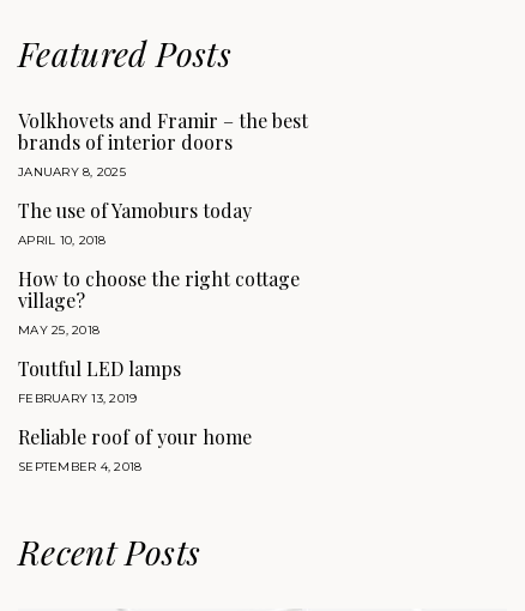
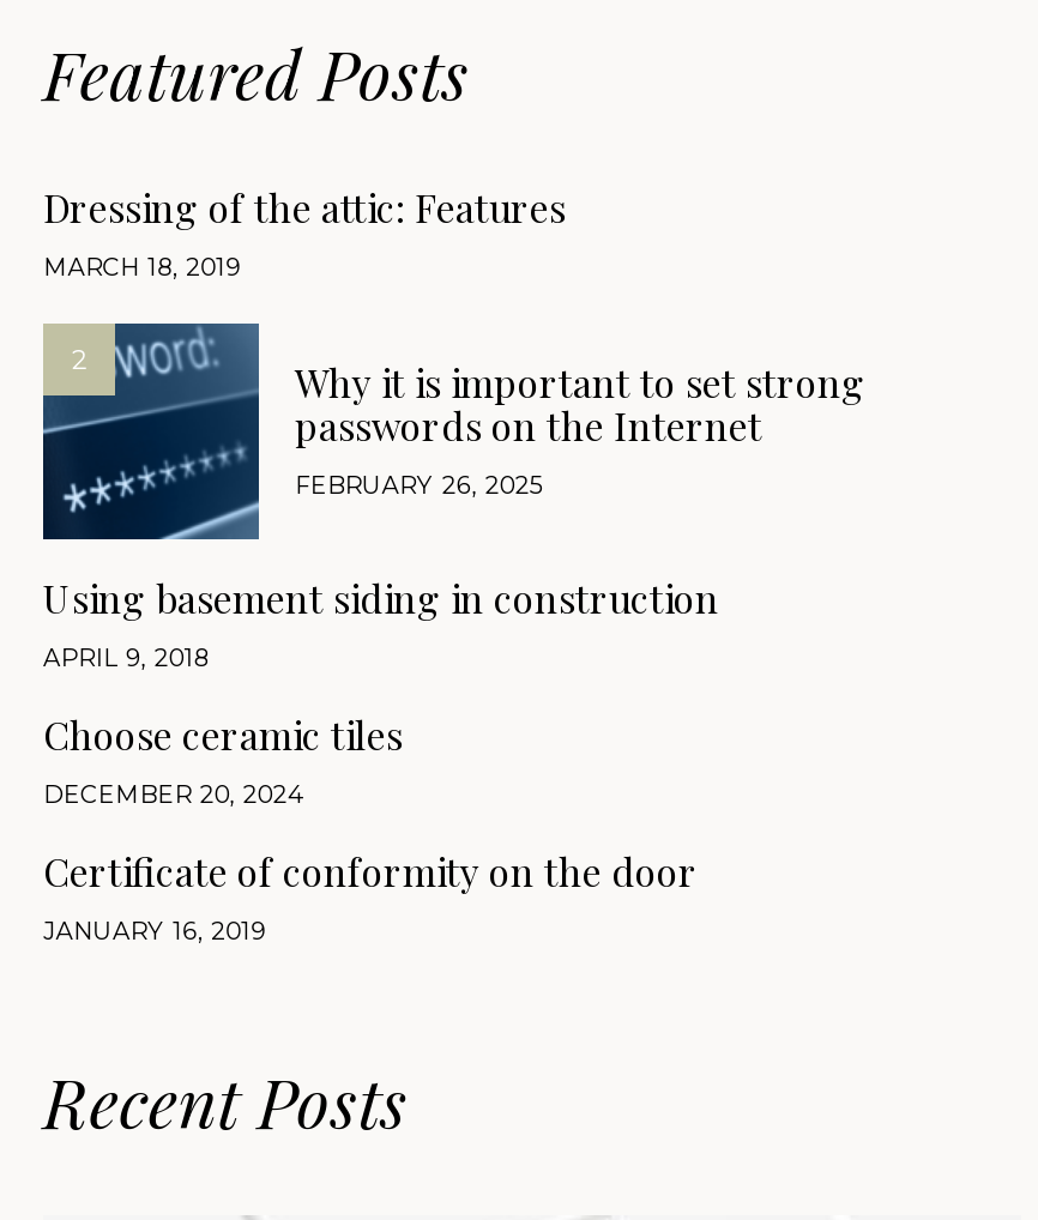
[18,108,308,180] Volkhovets and Framir – the best | brands of interior doors | JANUARY 8, 2025 -> [43,182,566,283] Dressing of the attic: Features | MARCH 18, 2019
[18,198,252,248] The use of Yamoburs today | APRIL 10, 2018 -> [72,342,865,500] 2 | Why it is important to set strong | passwords on the Internet | FEBRUARY 26, 2025
[18,266,300,338] How to choose the right cottage | village? | MAY 25, 2018 -> [43,573,719,674] Using basement siding in construction | APRIL 9, 2018
[18,356,181,406] Toutful LED lamps | FEBRUARY 13, 2019 -> [43,709,403,810] Choose ceramic tiles | DECEMBER 20, 2024
[18,424,252,474] Reliable roof of your home | SEPTEMBER 4, 2018 -> [43,846,698,947] Certificate of conformity on the door | JANUARY 16, 2019

